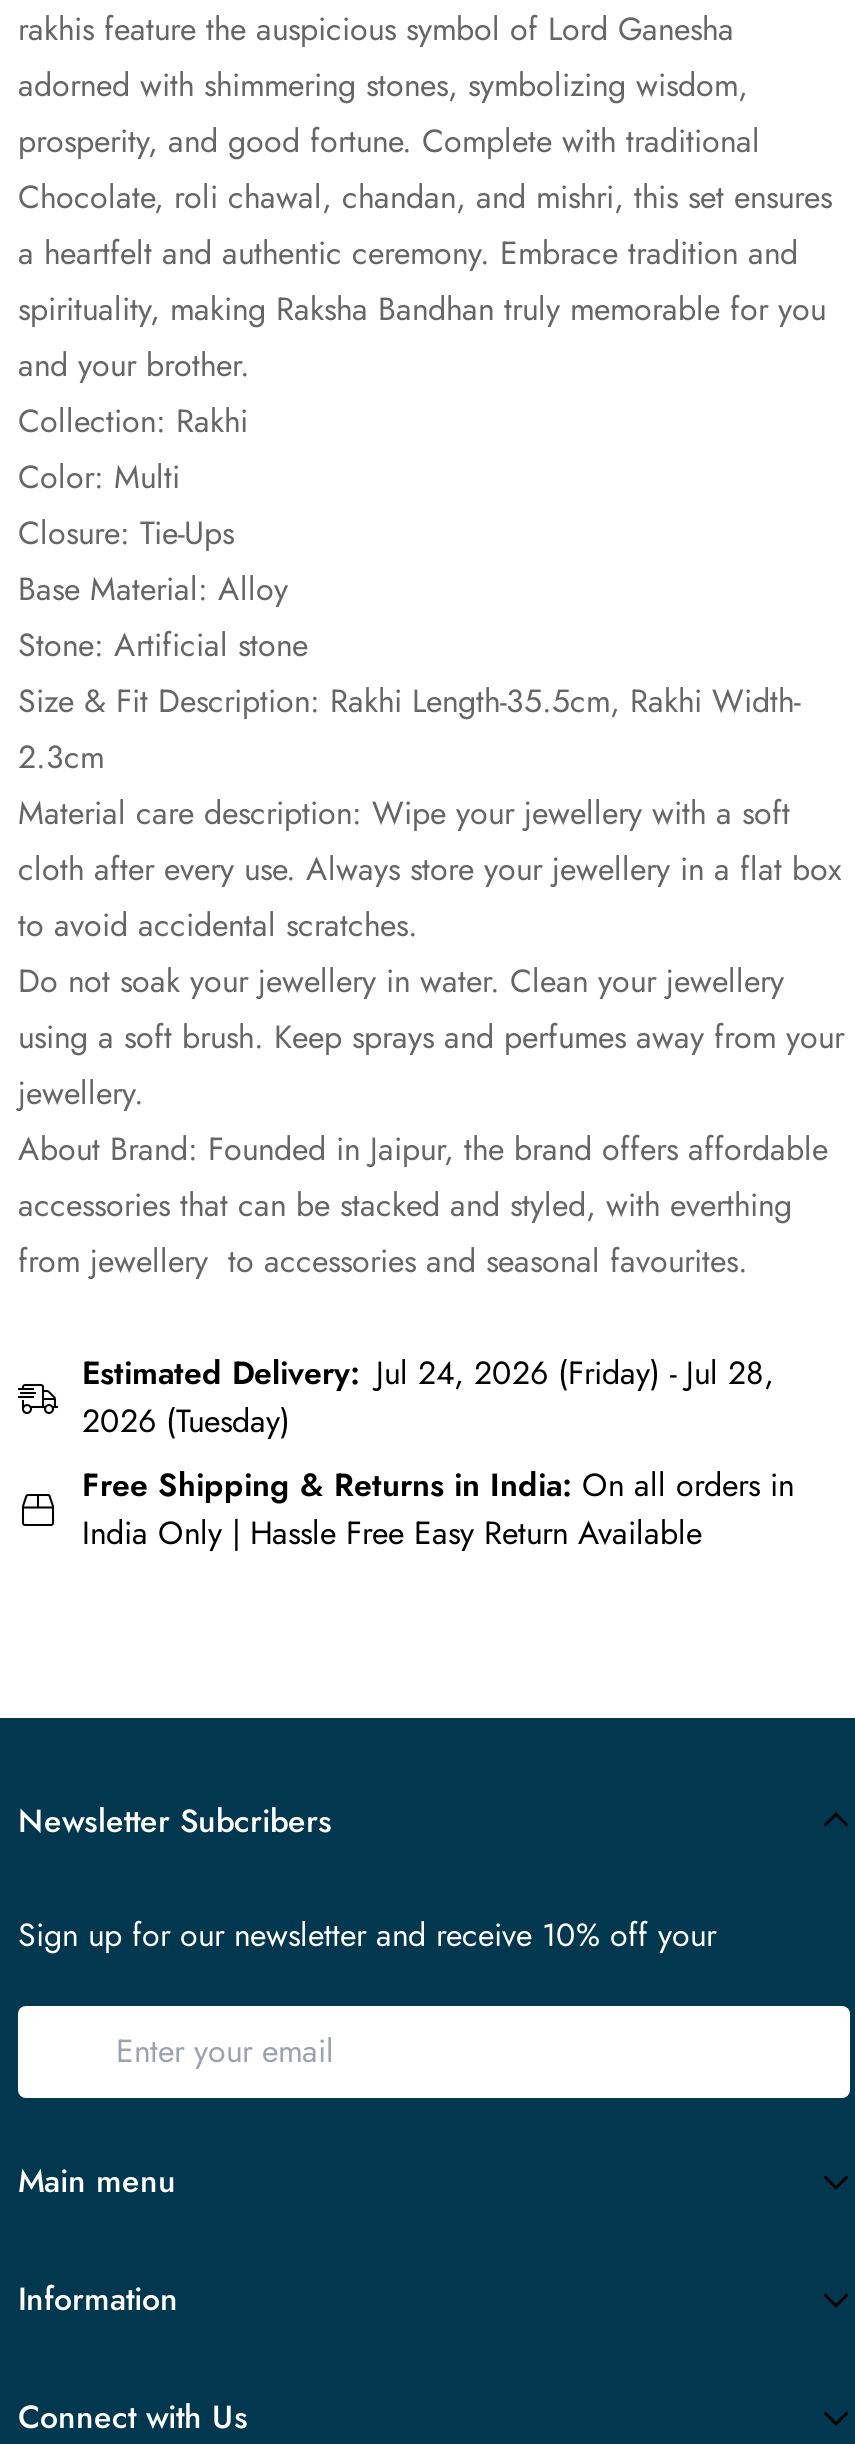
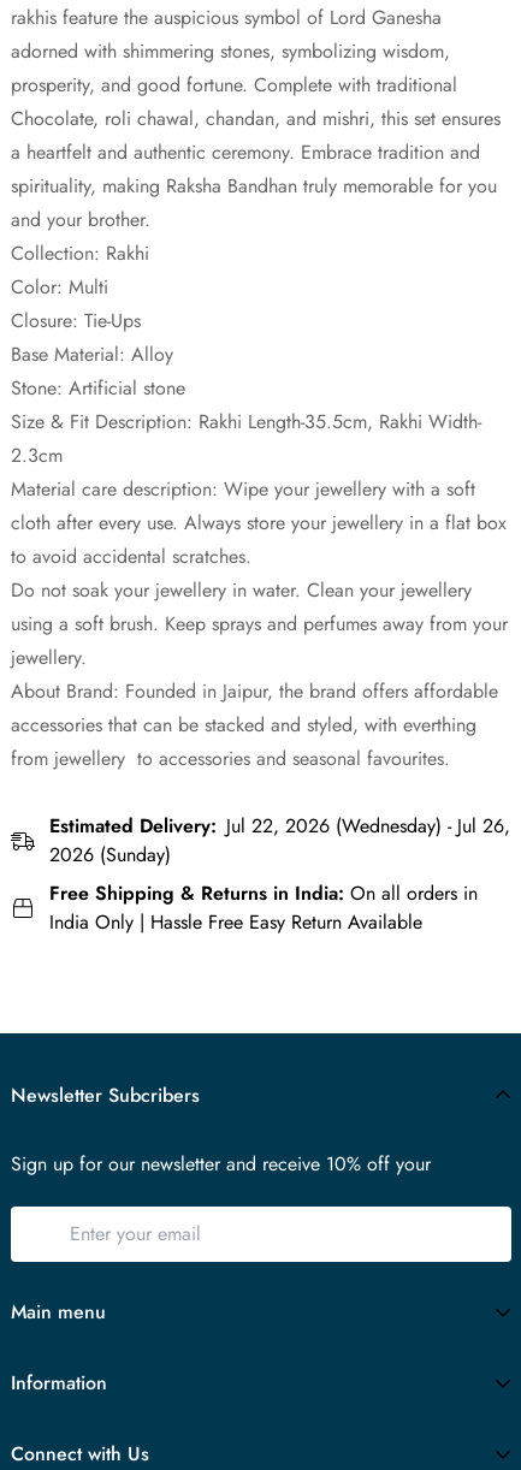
[82,1349,774,1443] Estimated Delivery: Jul 24, 2026 (Friday) - Jul 28, | 2026 (Tuesday) -> [49,812,510,868] Estimated Delivery: Jul 22, 2026 (Wednesday) - Jul 26, | 2026 (Sunday)

